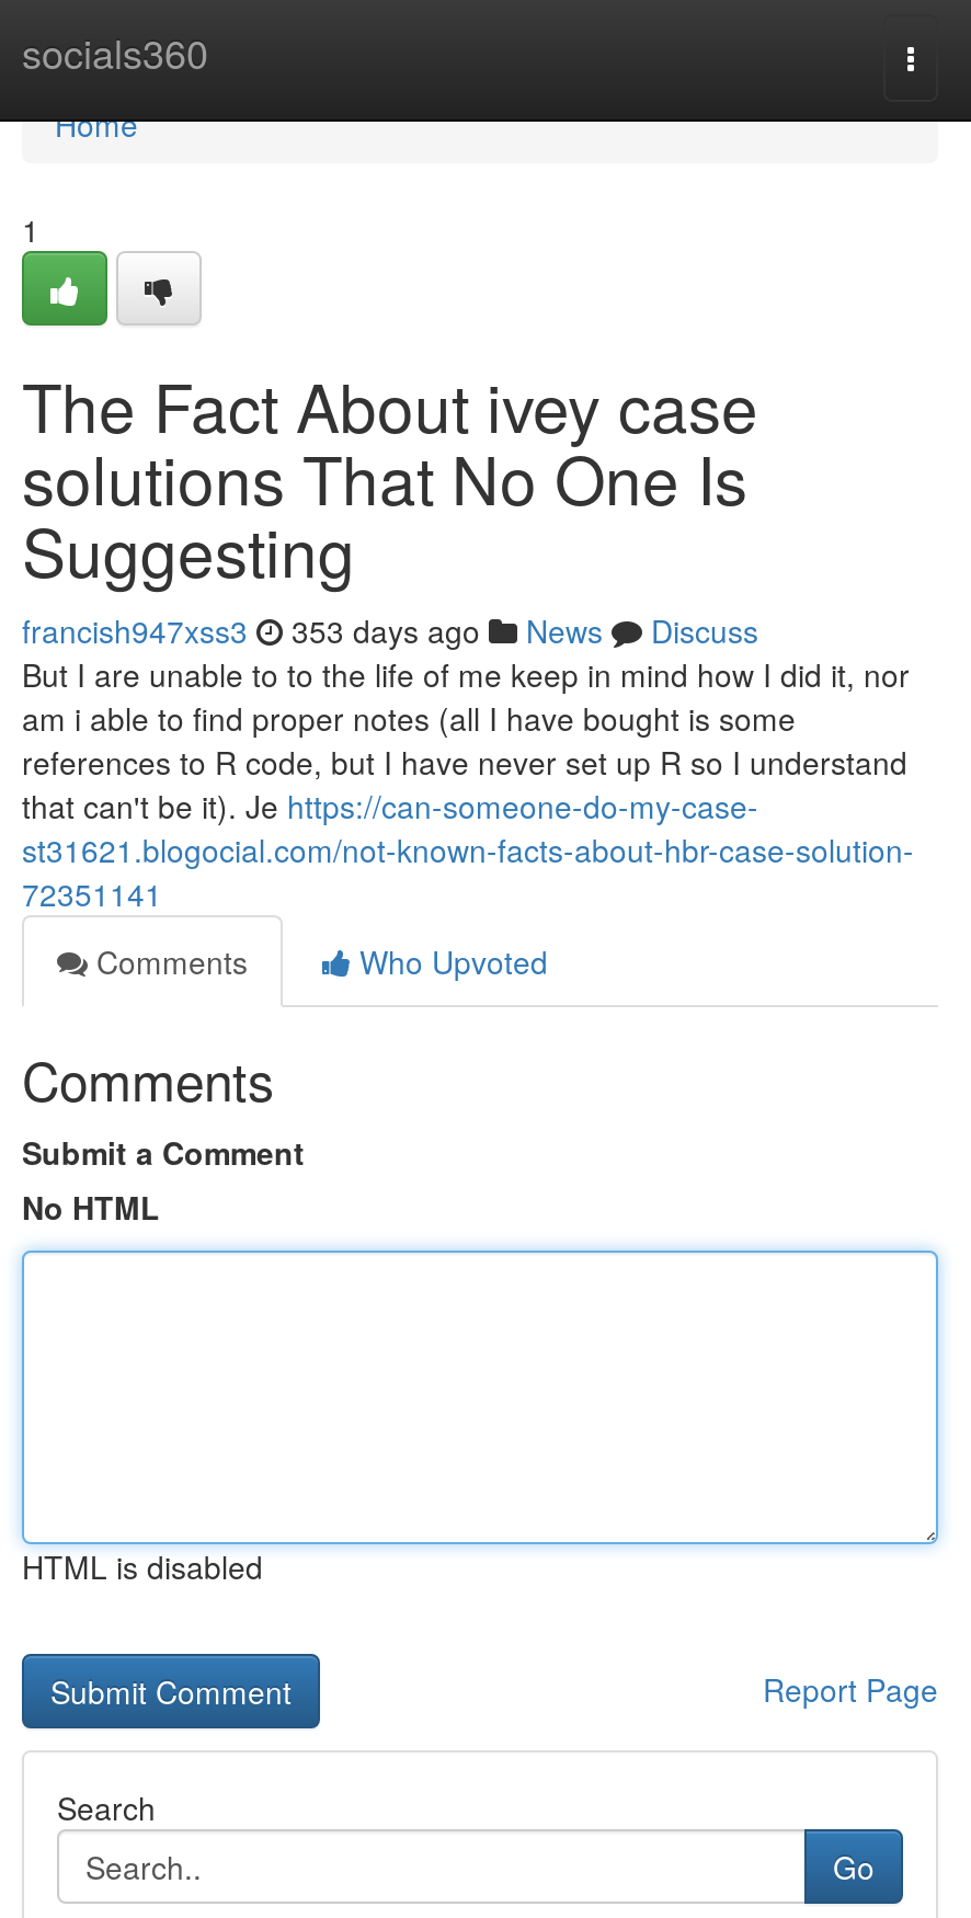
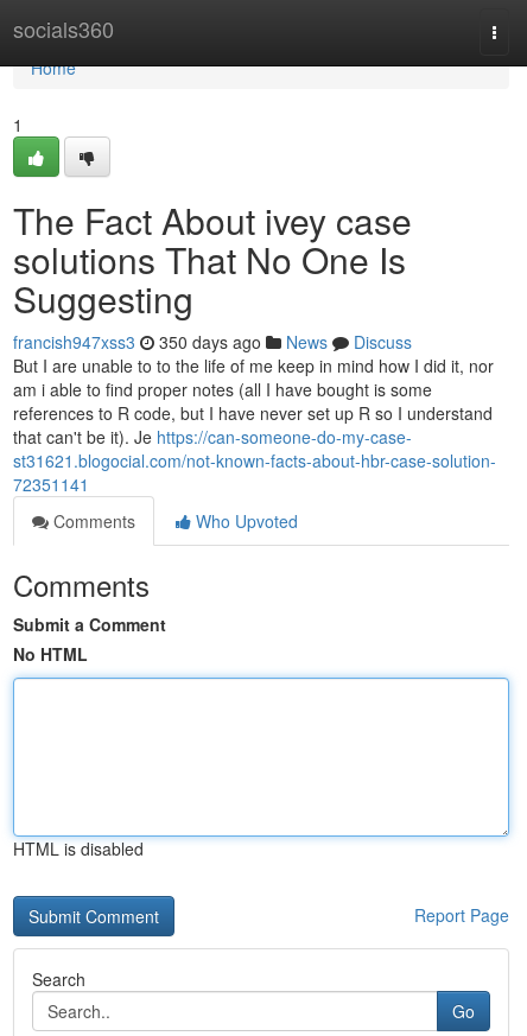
[22,608,758,652] francish947xss3 353 days ago News Discuss -> [13,330,412,354] francish947xss3 350 days ago News Discuss

